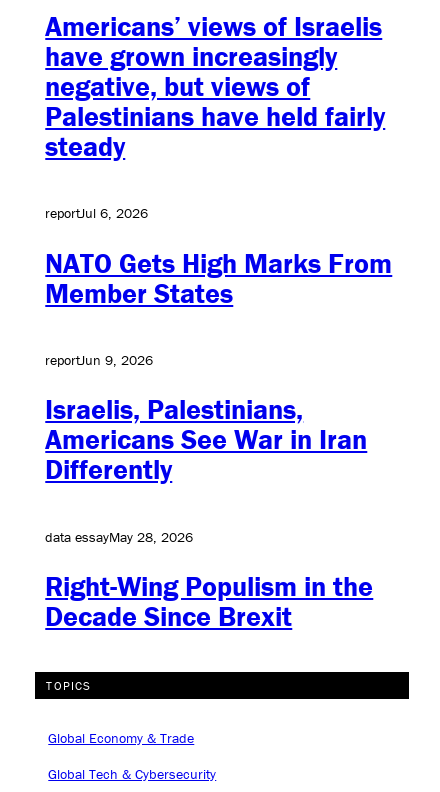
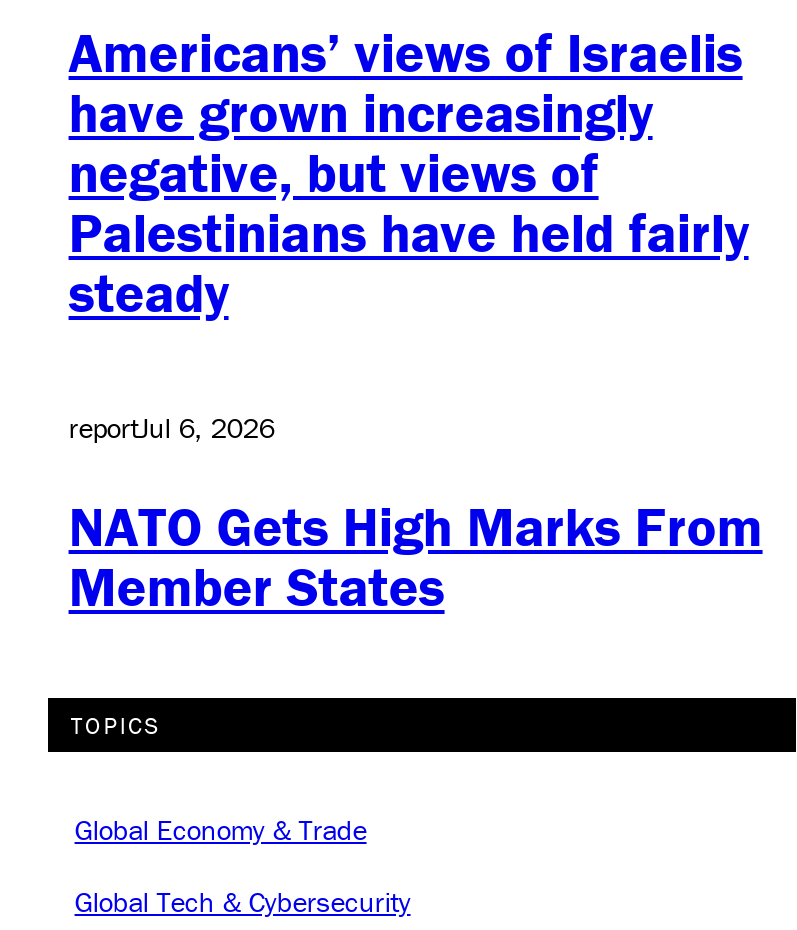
[45,351,373,633] reportJun 9, 2026 | Israelis, Palestinians, | Americans See War in Iran | Differently | data essayMay 28, 2026 | Right-Wing Populism in the | Decade Since Brexit -> none

